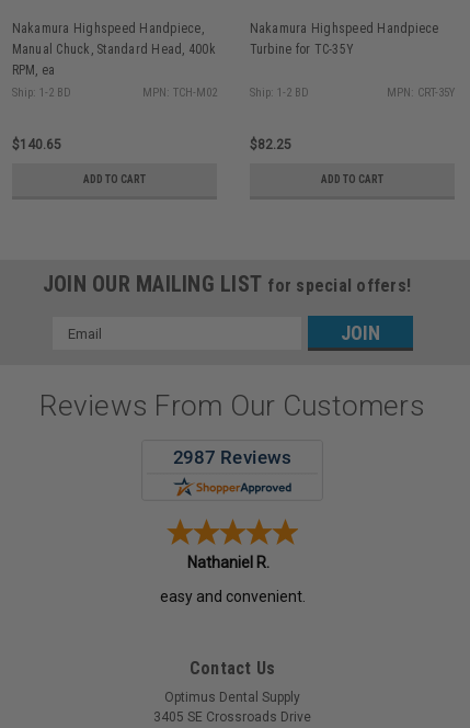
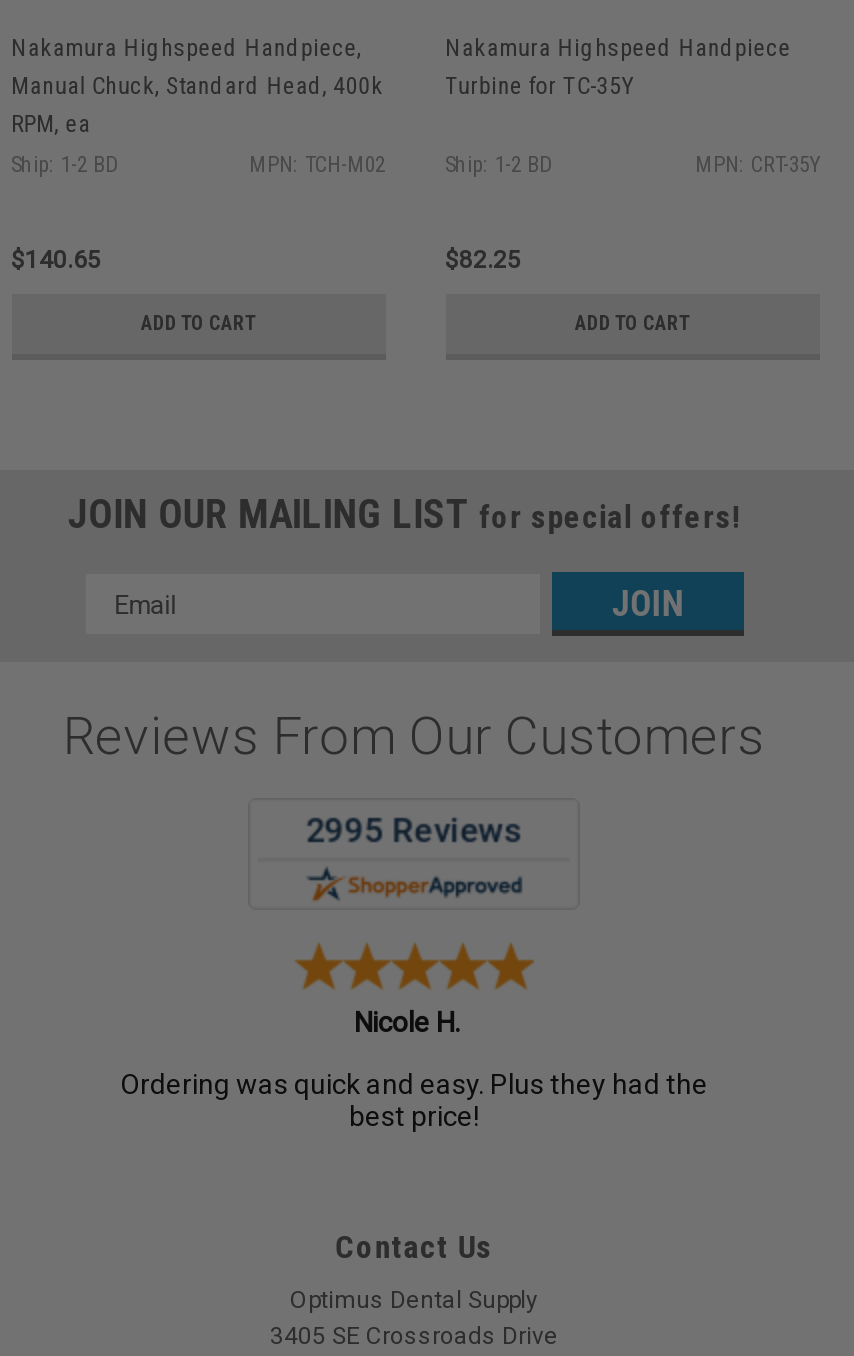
[187,554,270,571] Nathaniel R. -> [354,1006,460,1038] Nicole H.
[159,588,305,605] easy and convenient. -> [120,1068,708,1132] Ordering was quick and easy. Plus they had the | best price!

